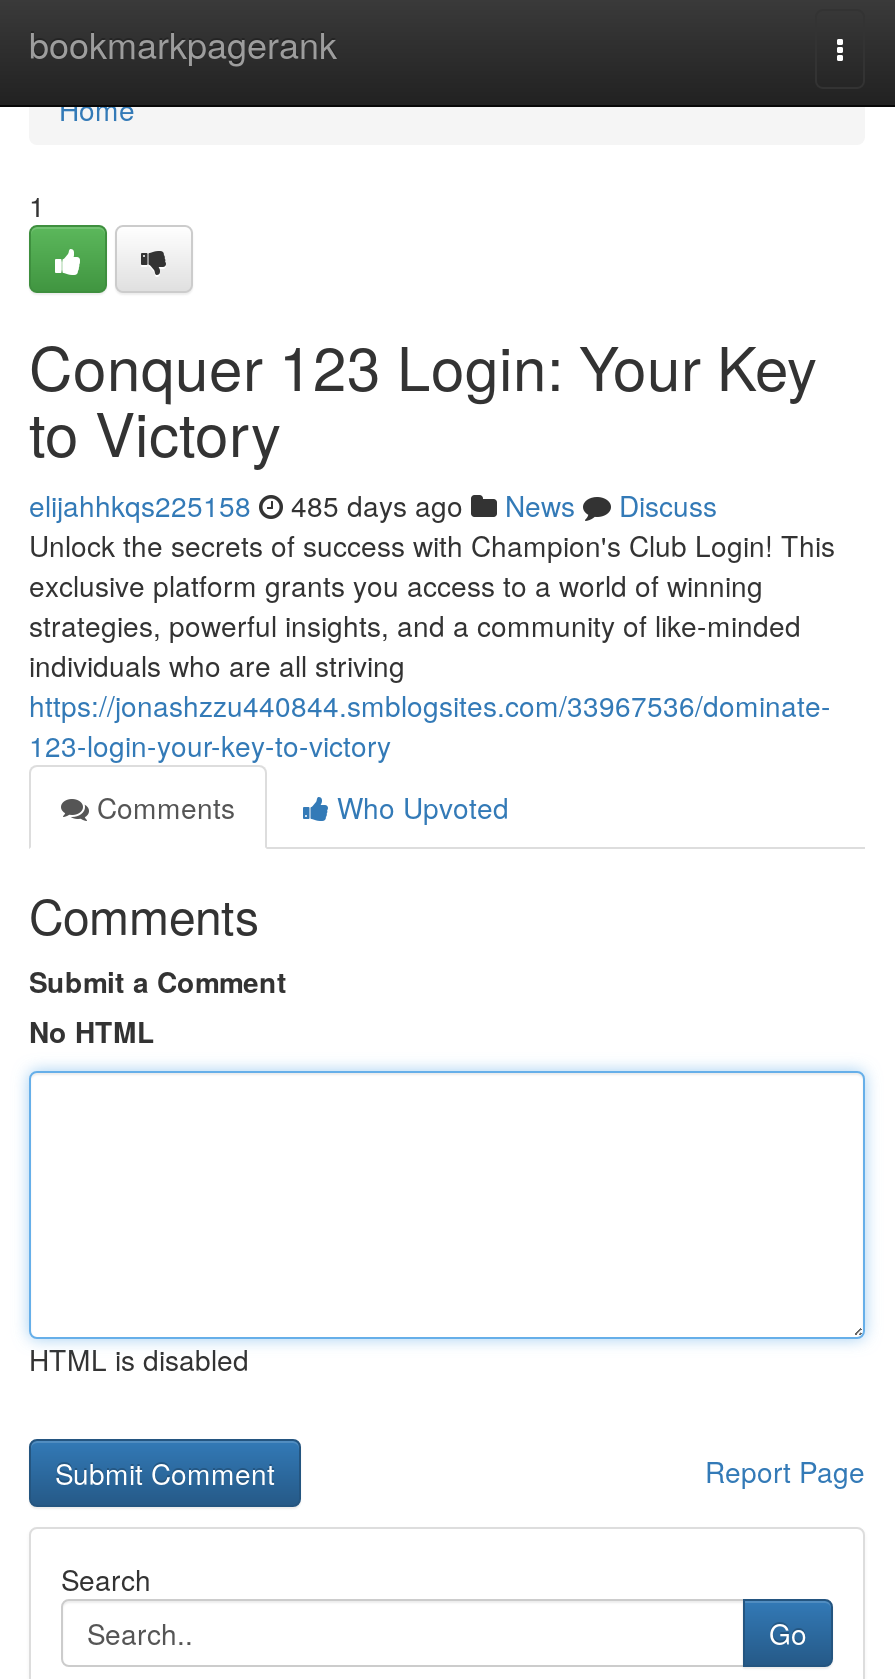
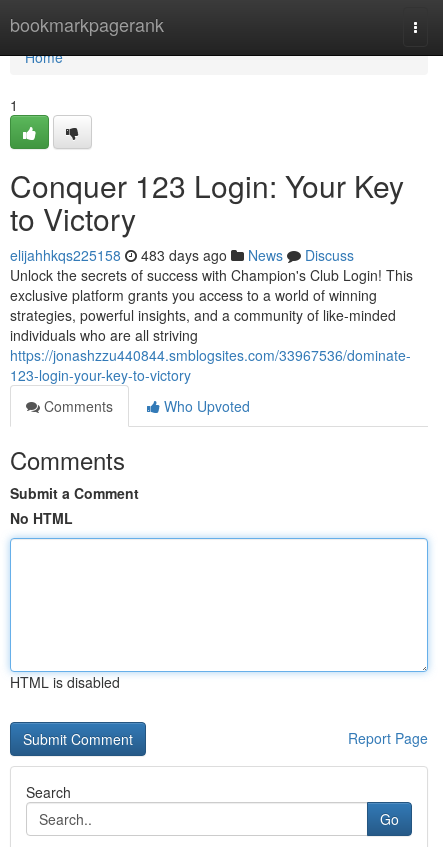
[29,485,717,525] elijahhkqs225158 485 days ago News Discuss -> [10,245,354,265] elijahhkqs225158 483 days ago News Discuss

